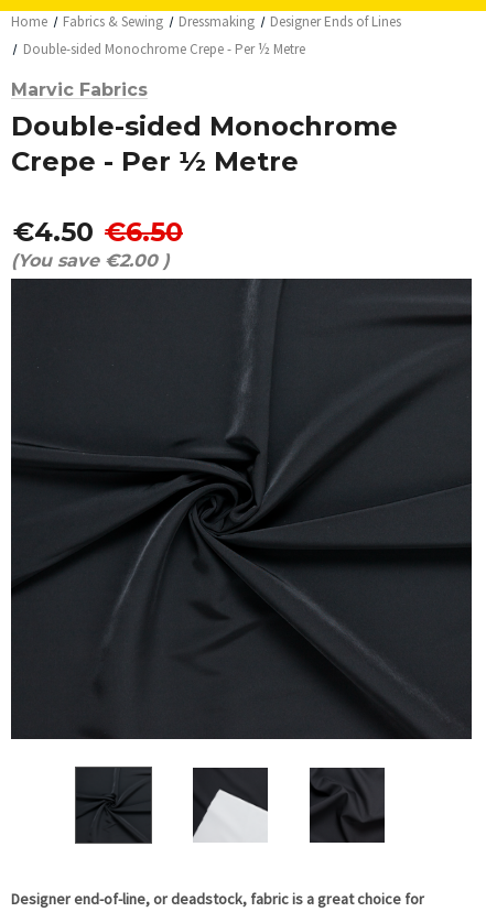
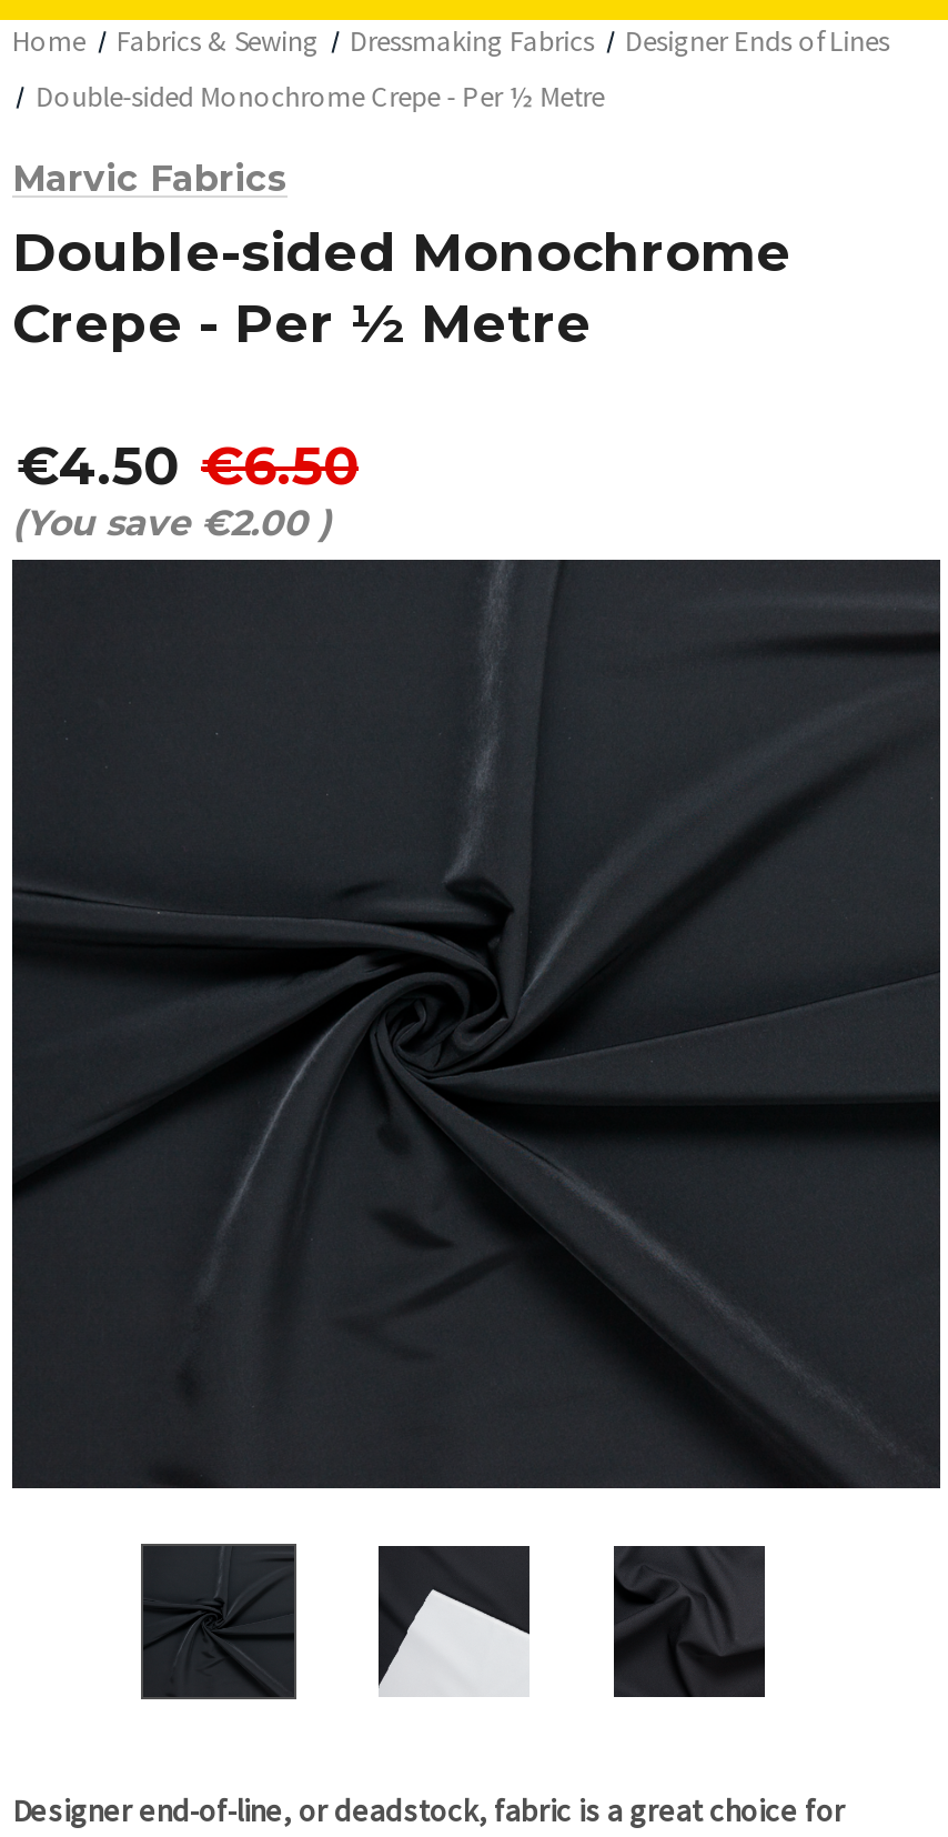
[179,12,255,31] Dressmaking -> [350,22,594,60] Dressmaking Fabrics

